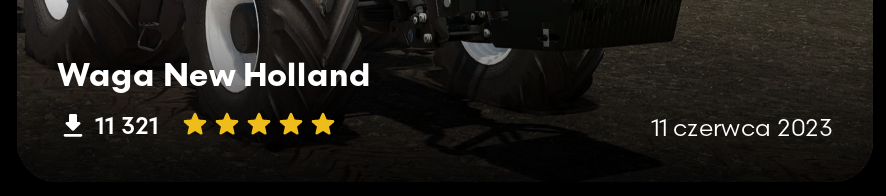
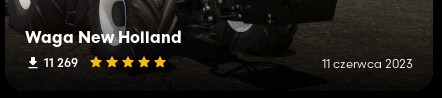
[95,109,159,139] 11 321 -> [44,54,78,69] 11 269

